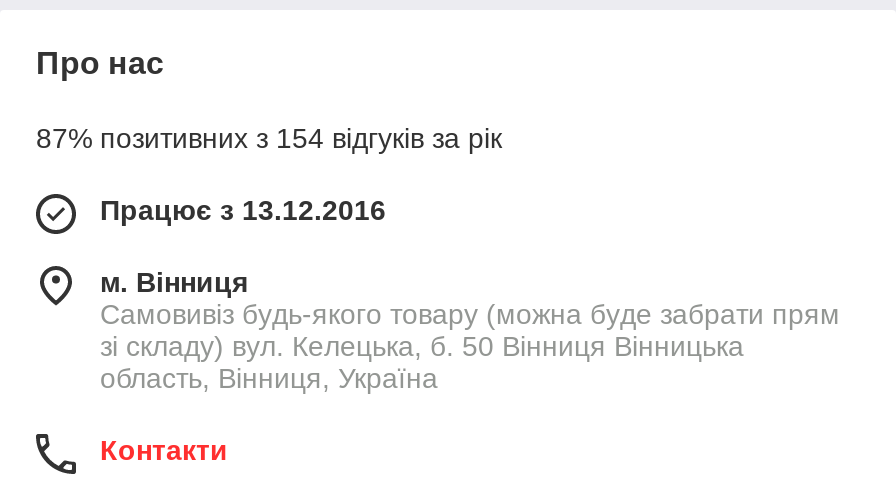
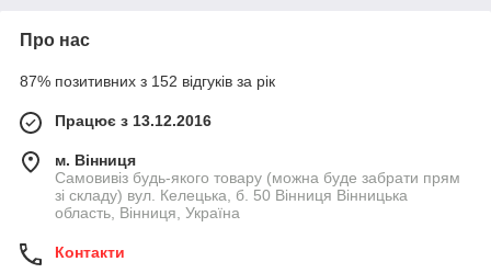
[36,122,502,154] 87% позитивних з 154 відгуків за рік -> [20,72,275,90] 87% позитивних з 152 відгуків за рік

